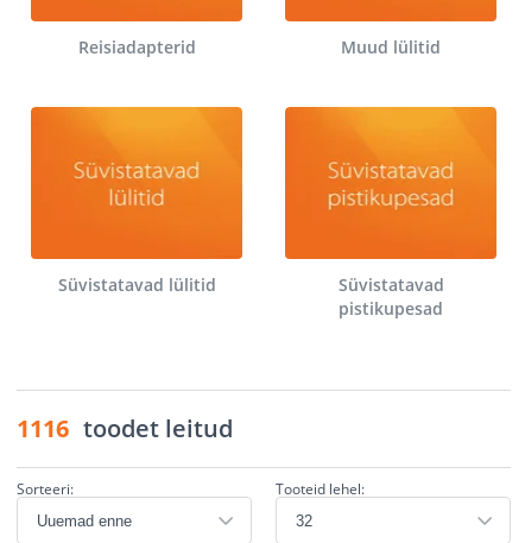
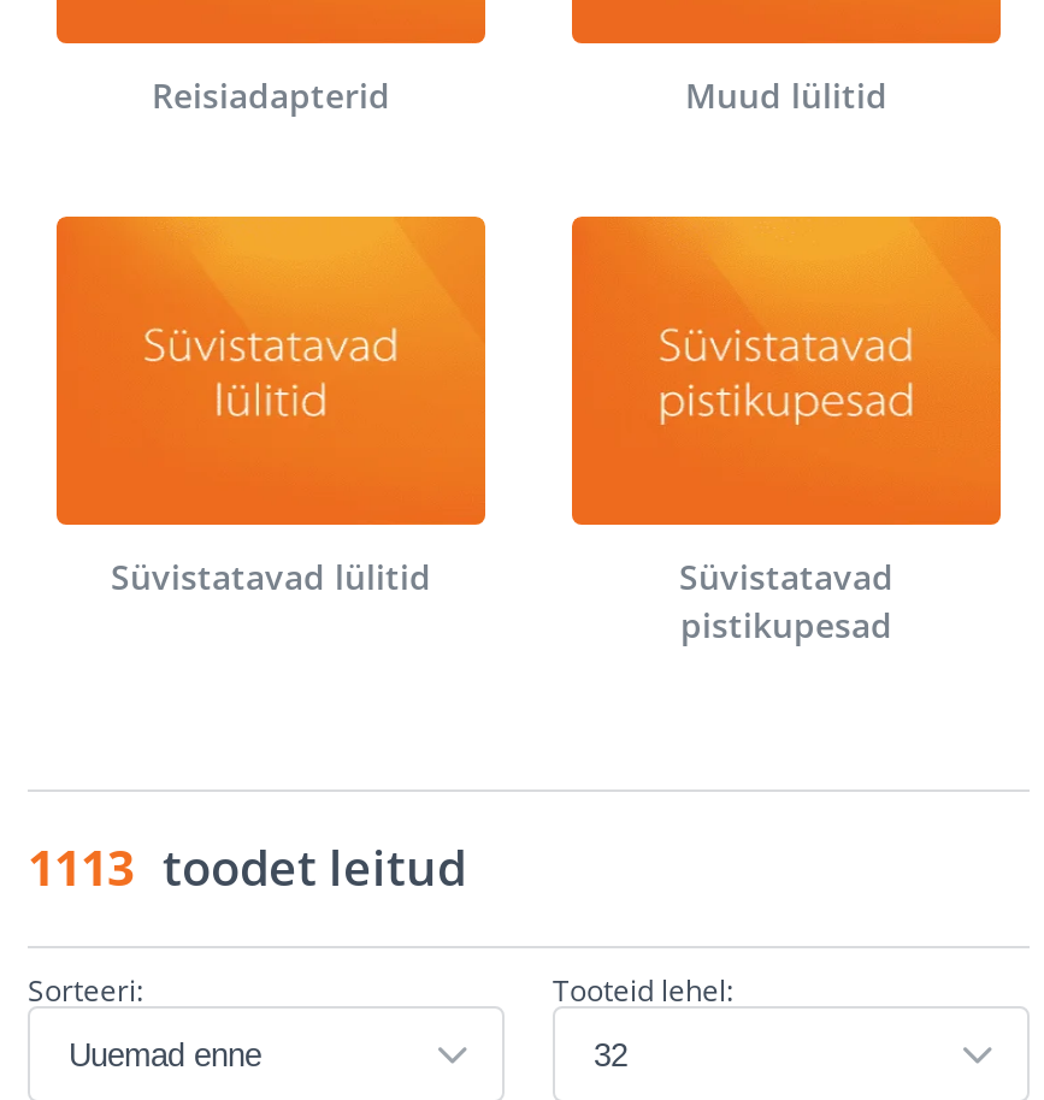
[17,412,233,444] 1116 toodet leitud -> [28,835,466,900] 1113 toodet leitud

